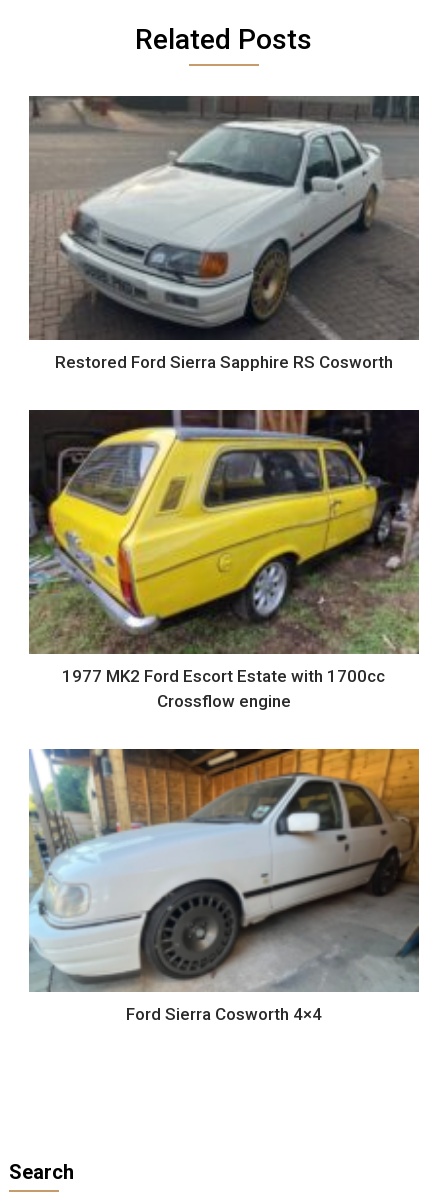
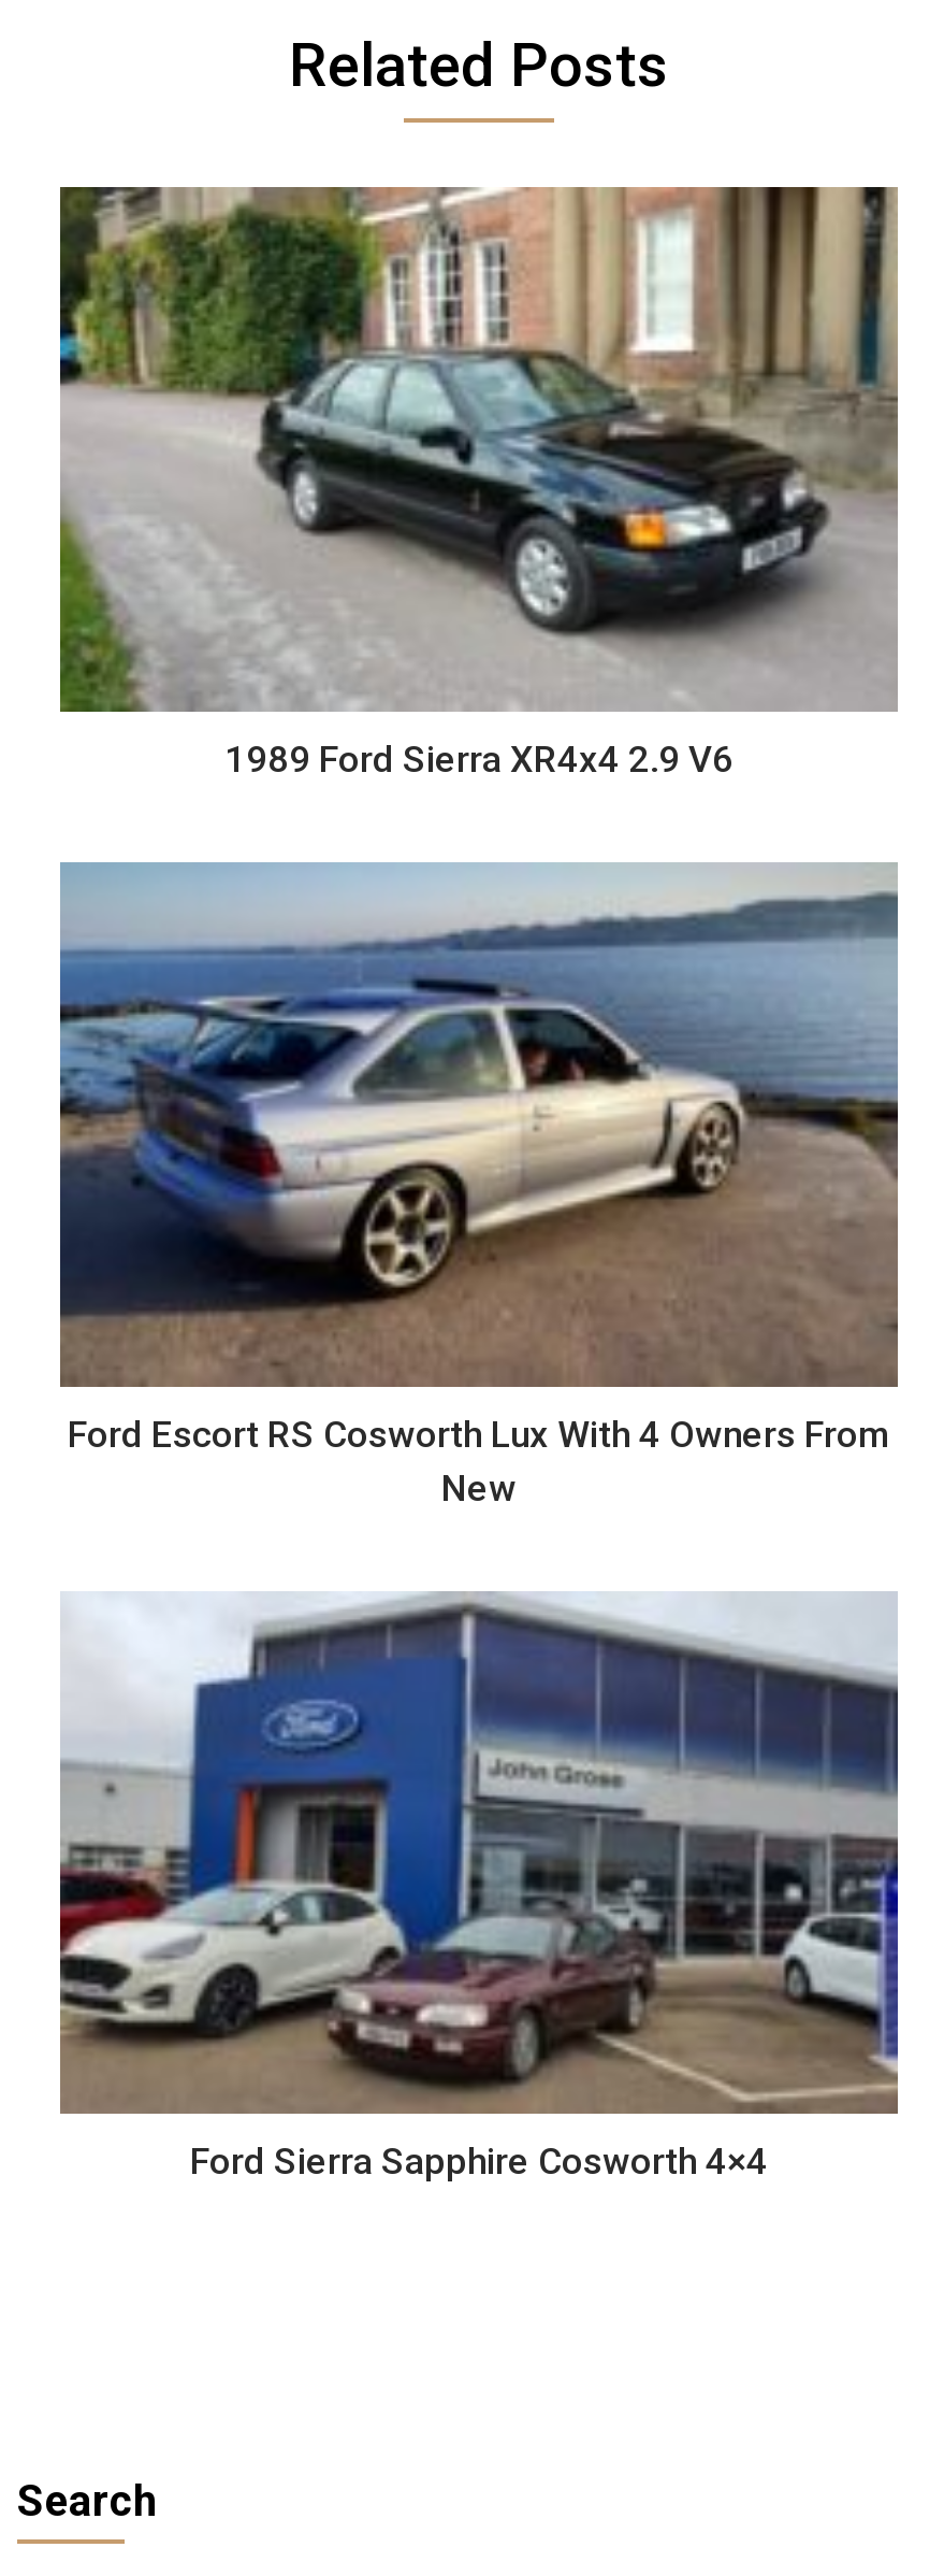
[28,95,420,372] [image] | Restored Ford Sierra Sapphire RS Cosworth -> [58,185,898,780] [image] | 1989 Ford Sierra XR4x4 2.9 V6
[28,409,420,711] [image] | 1977 MK2 Ford Escort Estate with 1700cc | Crossflow engine -> [58,862,900,1509] [image] | Ford Escort RS Cosworth Lux With 4 Owners From | New
[29,748,420,1024] [image] | Ford Sierra Cosworth 4×4 -> [58,1591,900,2184] [image] | Ford Sierra Sapphire Cosworth 4×4

